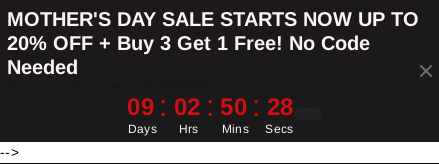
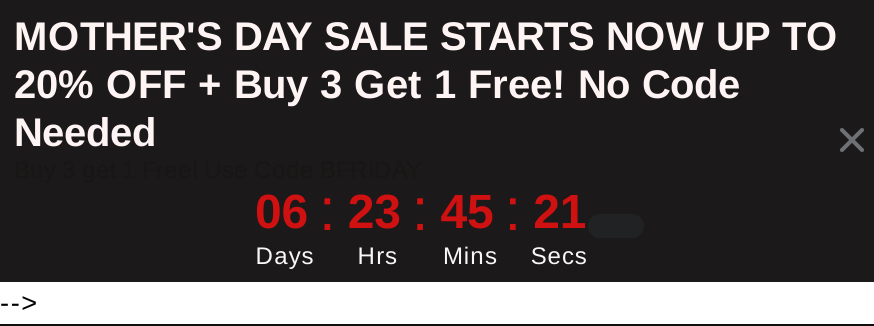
[127,89,293,122] 09 : 02 : 50 : 28 -> [255,176,586,242] 06 : 23 : 45 : 21

